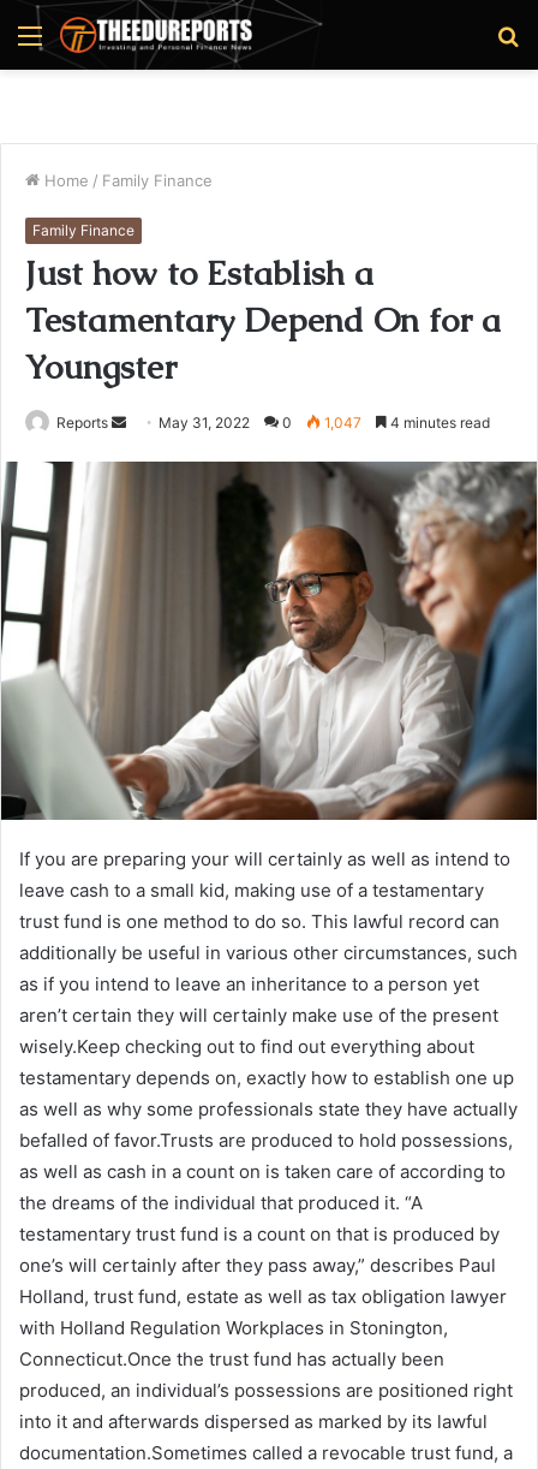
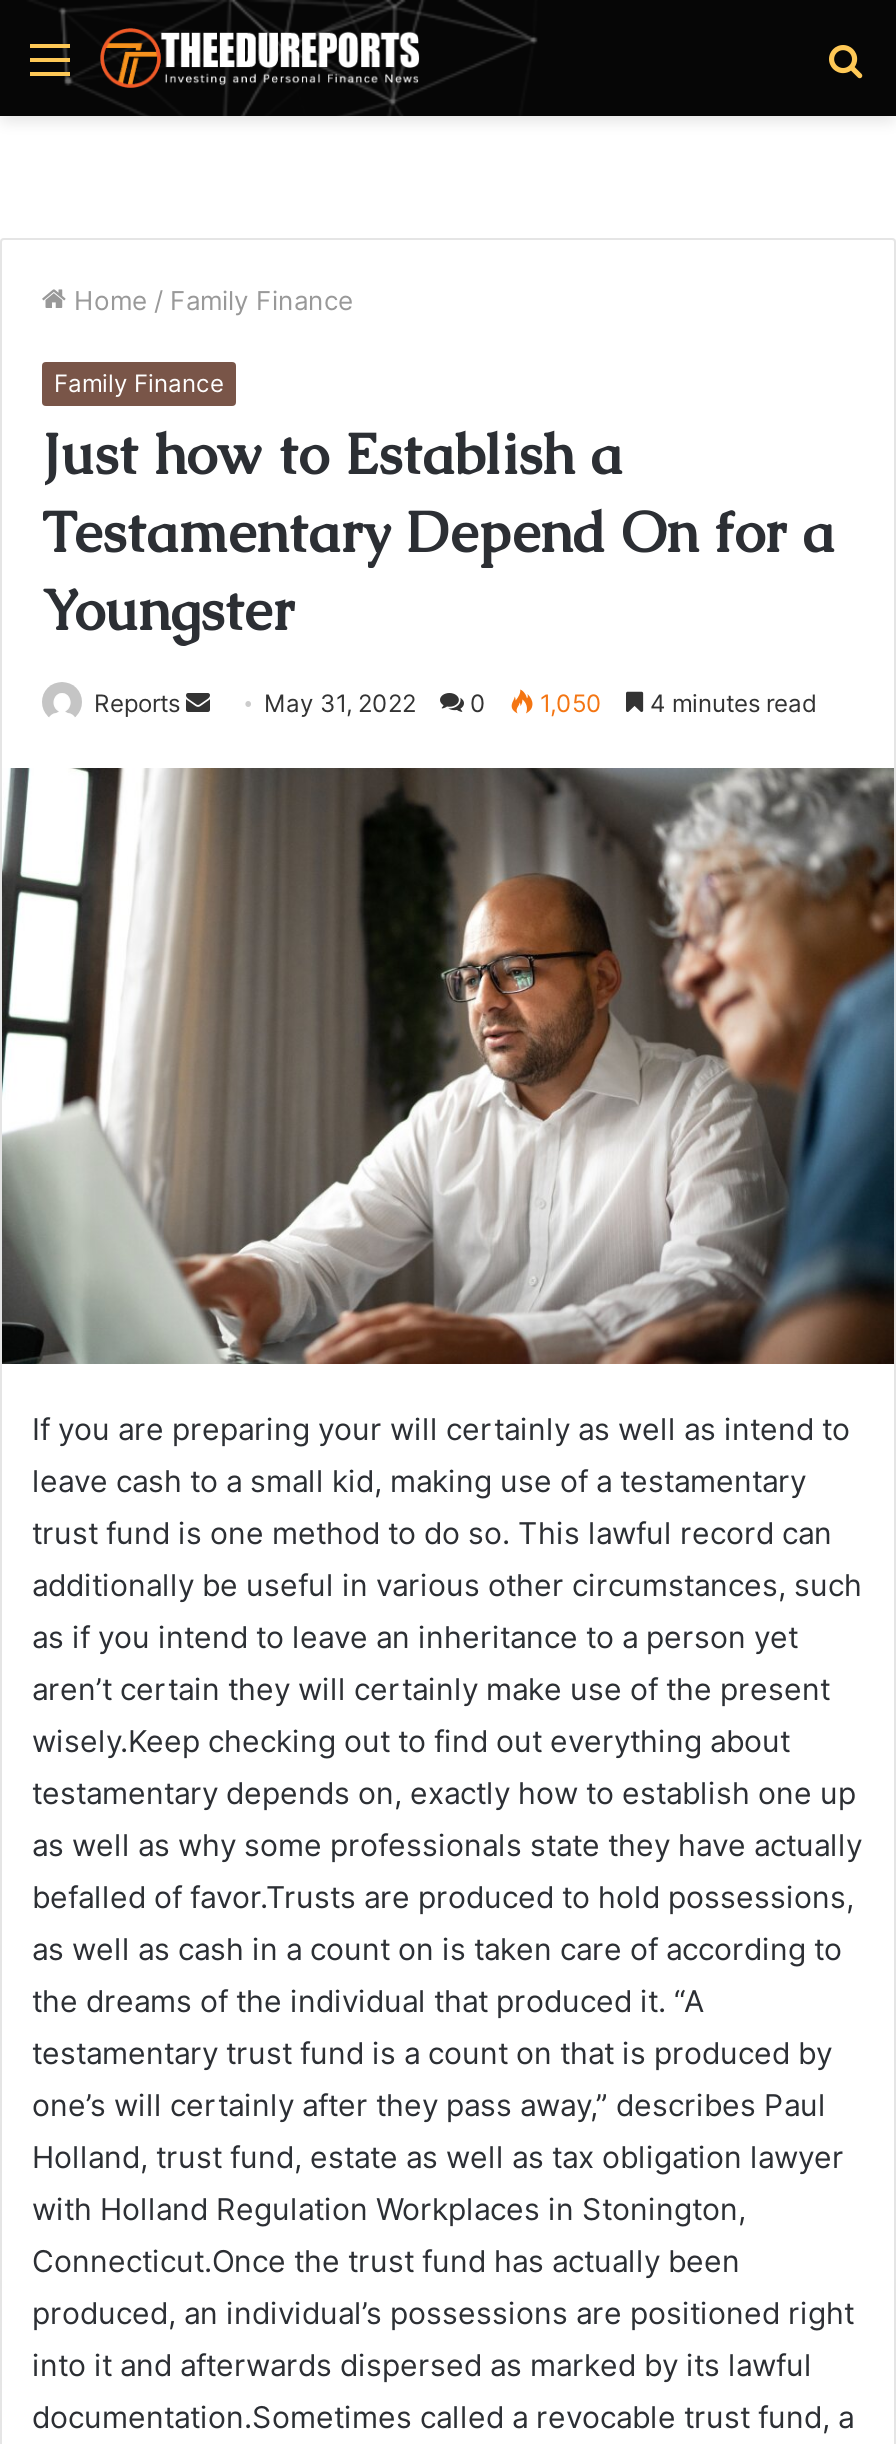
[321,414,361,432] 1,047 -> [534,689,602,719] 1,050

